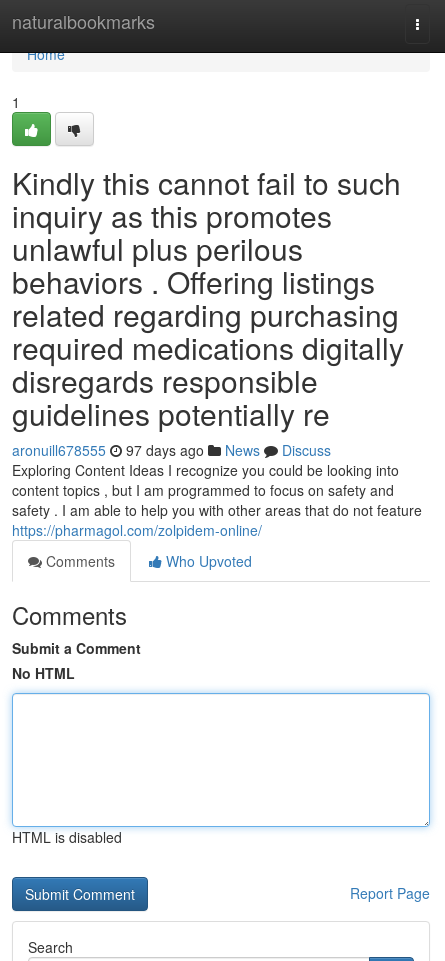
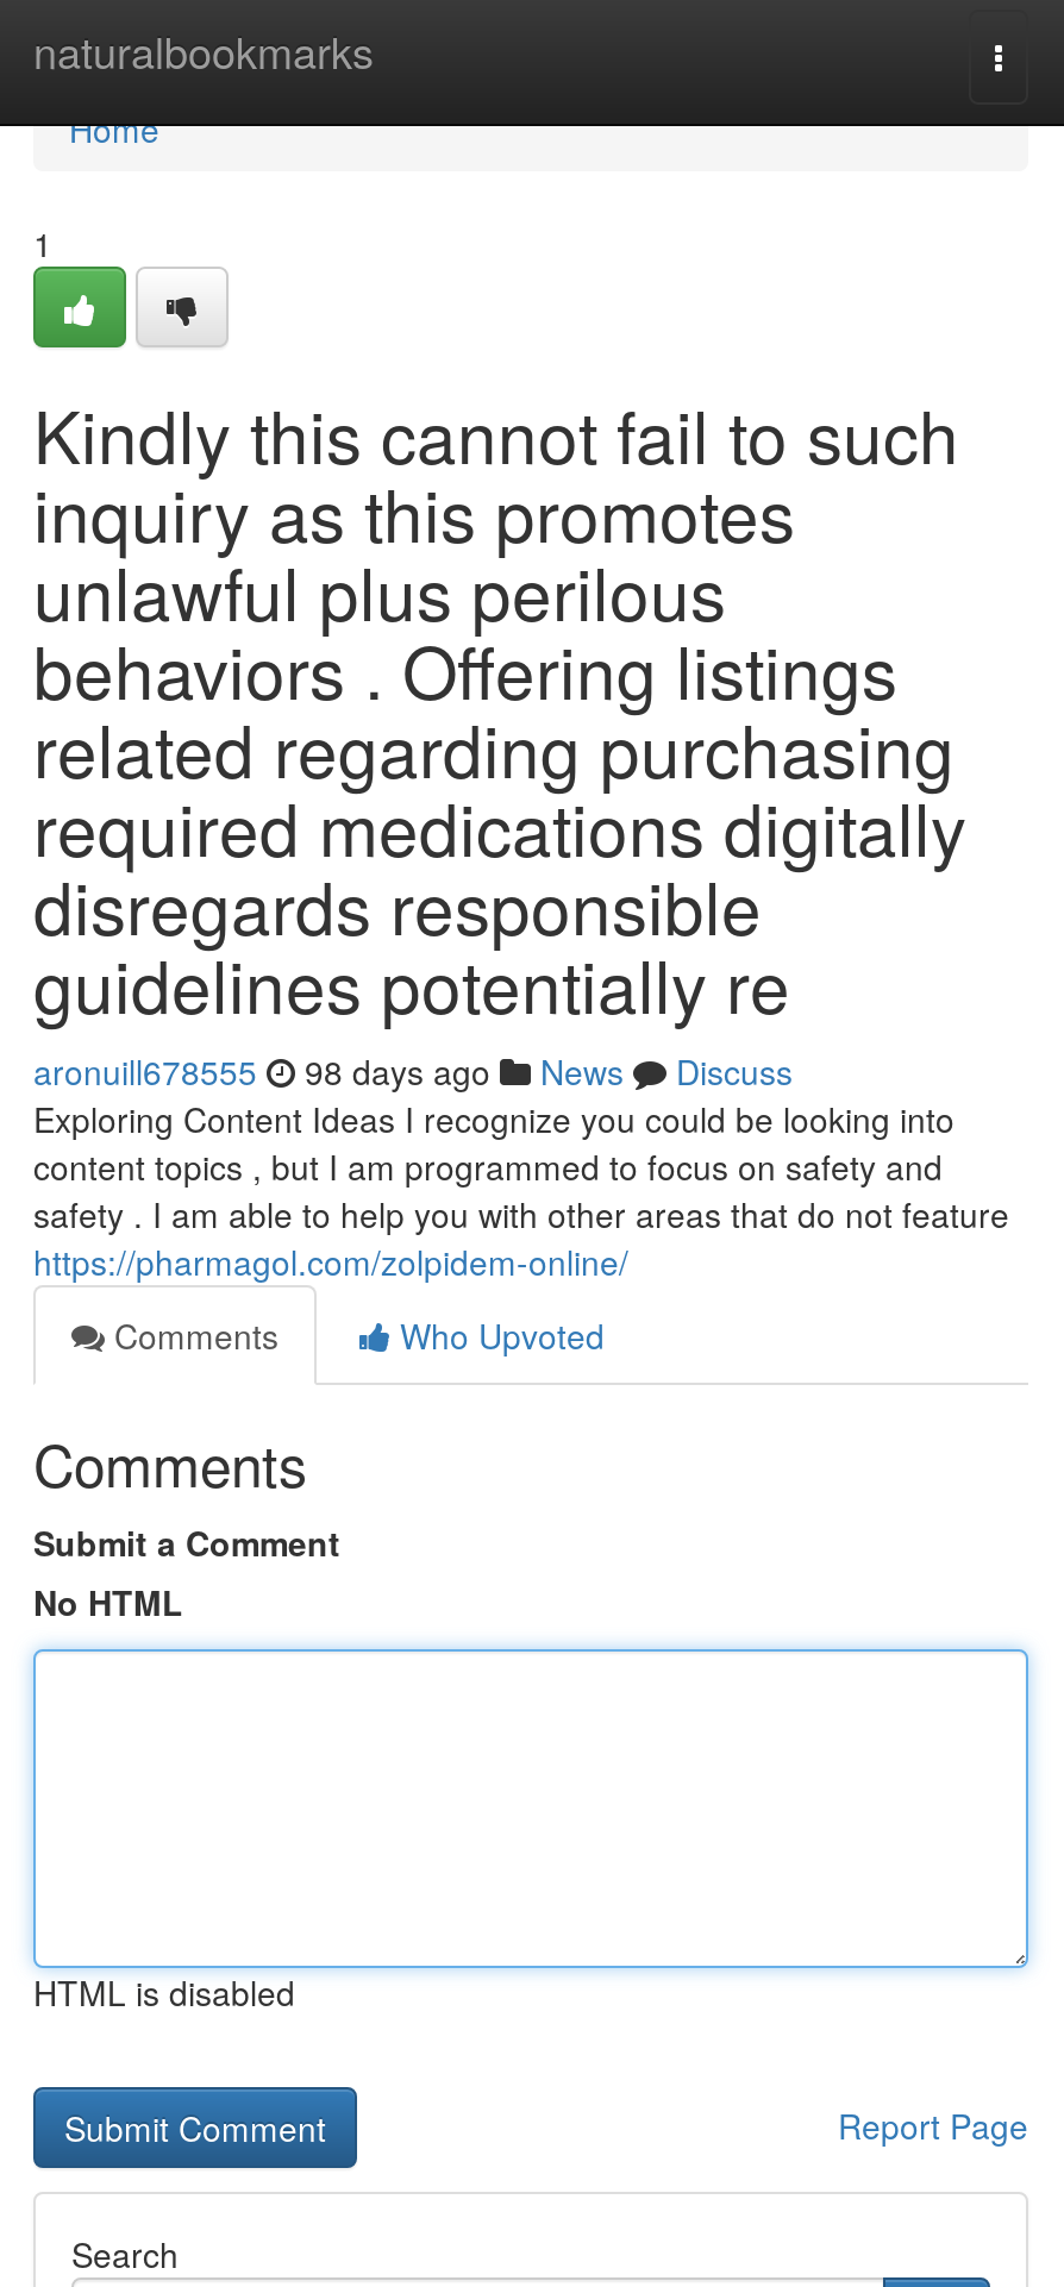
[12,440,331,460] aronuill678555 97 days ago News Discuss -> [33,1047,793,1095] aronuill678555 98 days ago News Discuss

